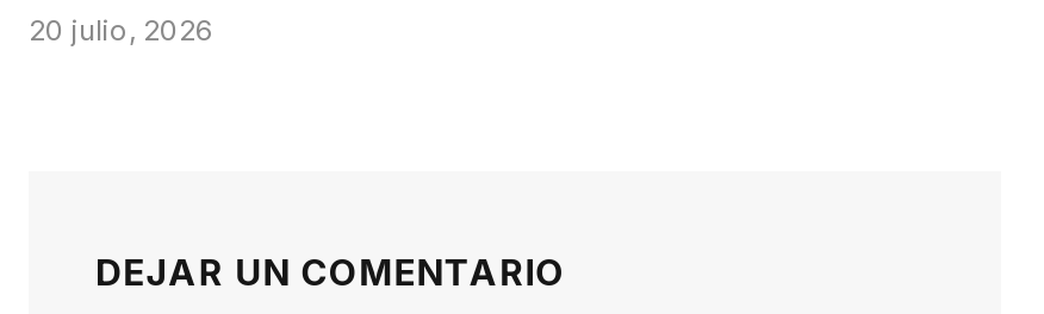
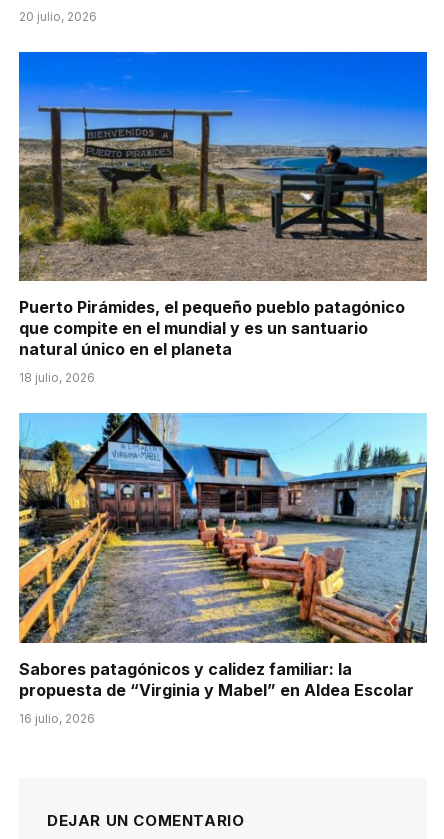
none -> [18,51,428,385] [image] | Puerto Pirámides, el pequeño pueblo patagónico | que compite en el mundial y es un santuario | natural único en el planeta | 18 julio, 2026
none -> [18,412,428,726] [image] | Sabores patagónicos y calidez familiar: la | propuesta de “Virginia y Mabel” en Aldea Escolar | 16 julio, 2026

